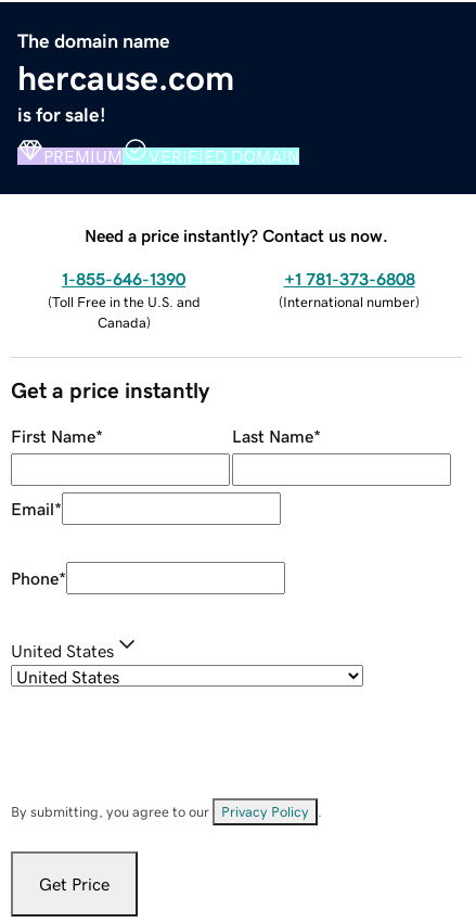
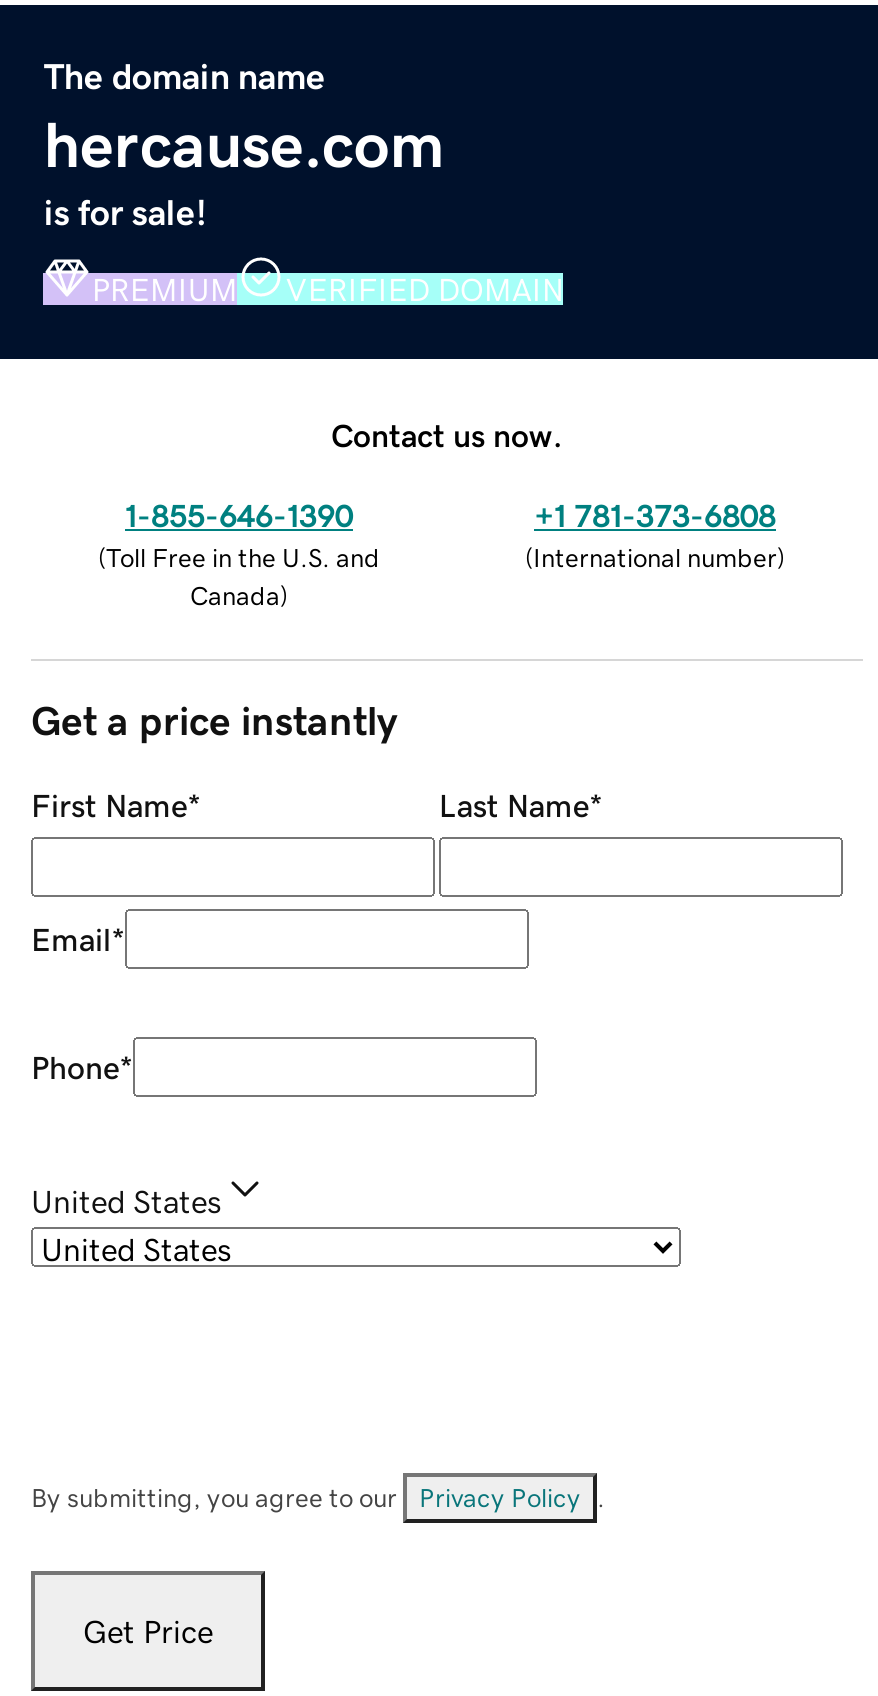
[85,226,388,244] Need a price instantly? Contact us now. -> [331,418,563,450] Contact us now.

